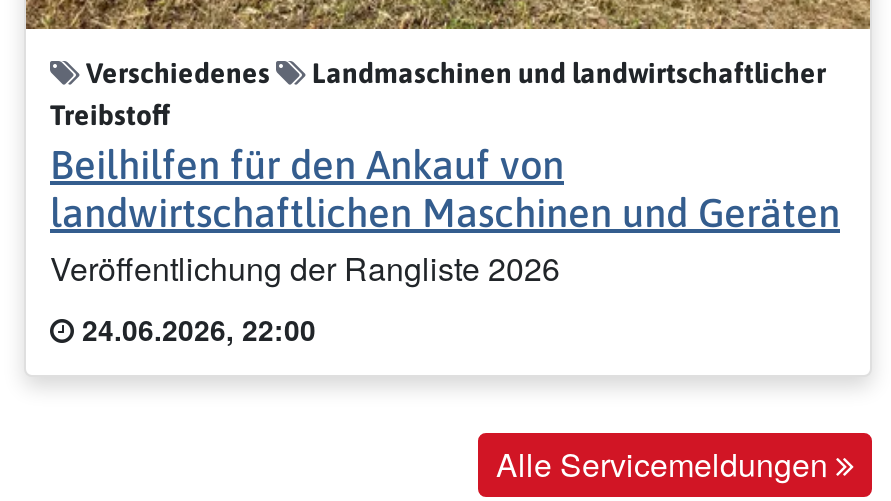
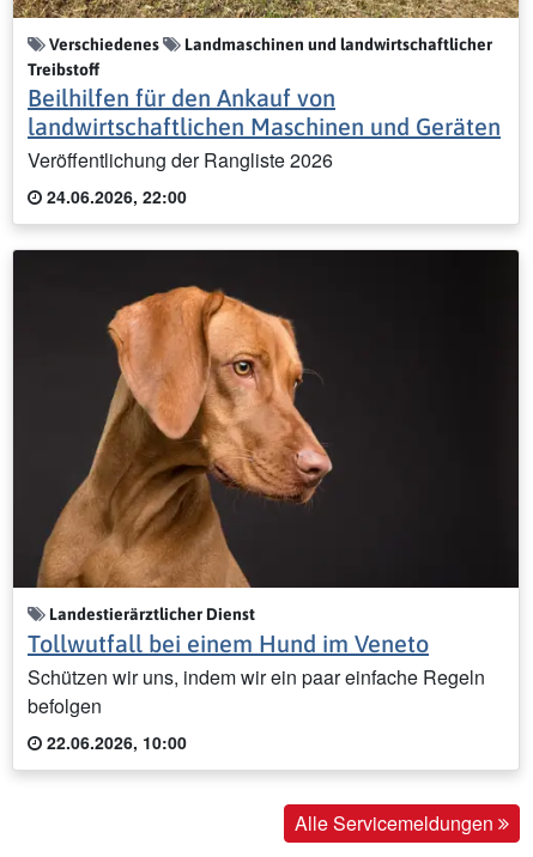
none -> [12,249,520,754] [image] | Landestierärztlicher Dienst | Tollwutfall bei einem Hund im Veneto | Schützen wir uns, indem wir ein paar einfache Regeln | befolgen | 22.06.2026, 10:00

